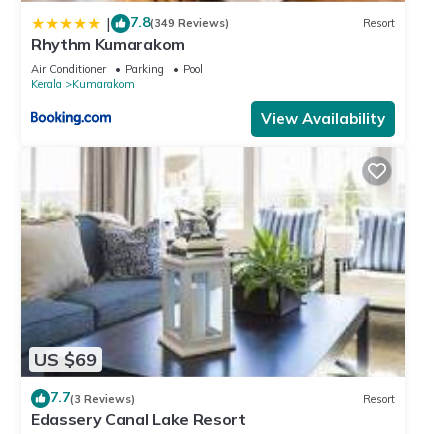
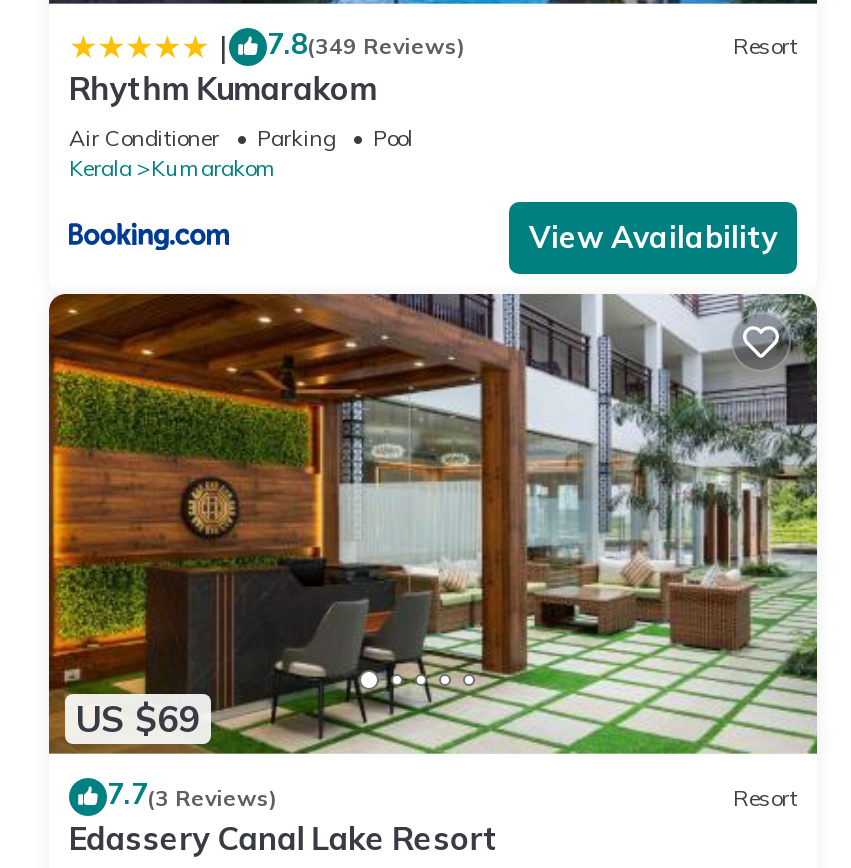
[20,147,405,377] [image] -> [47,292,819,756] [image]

